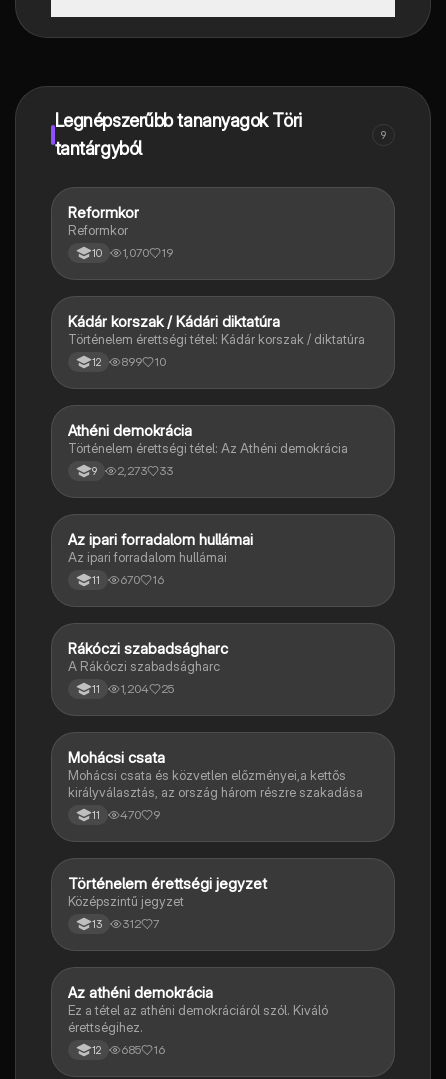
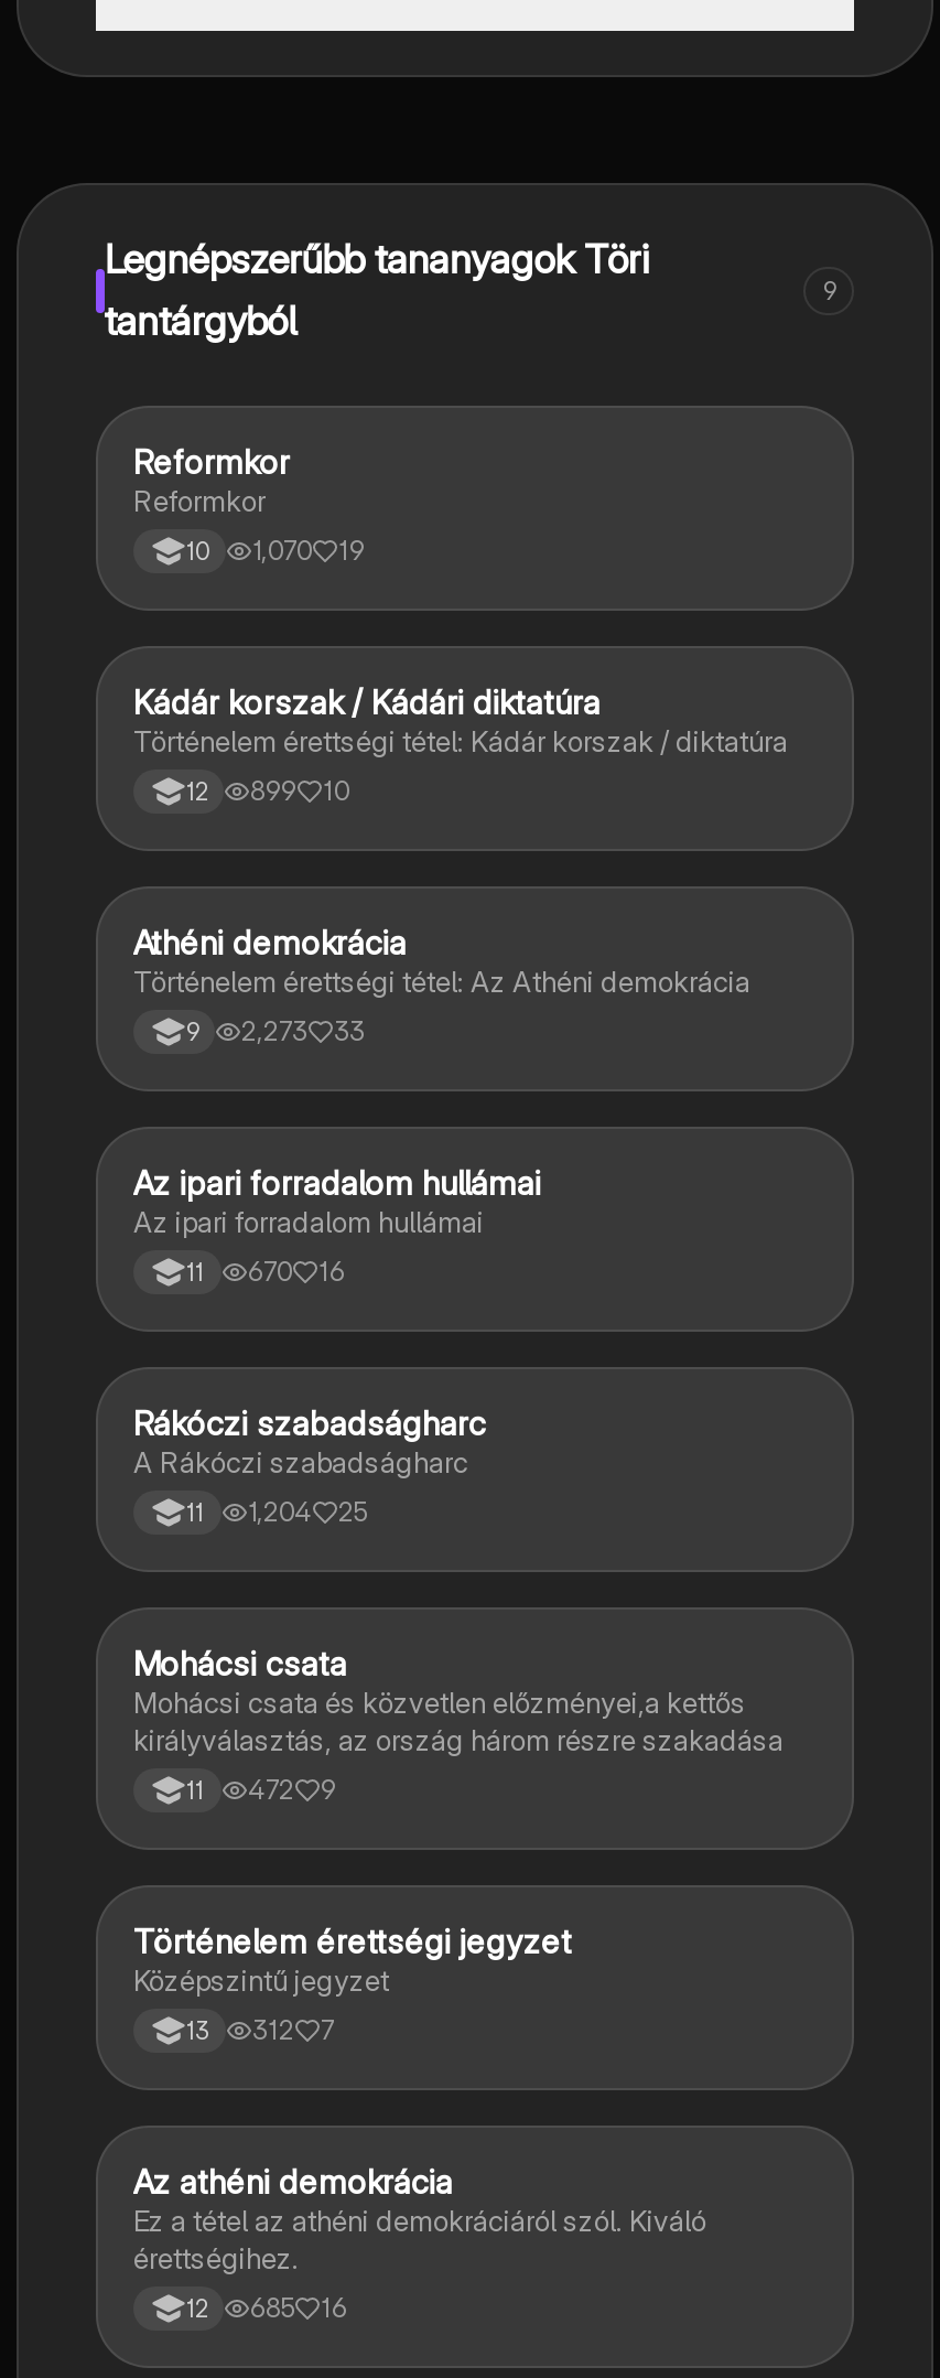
[92,807,160,822] 11 470 9 -> [186,1773,336,1806] 11 472 9

